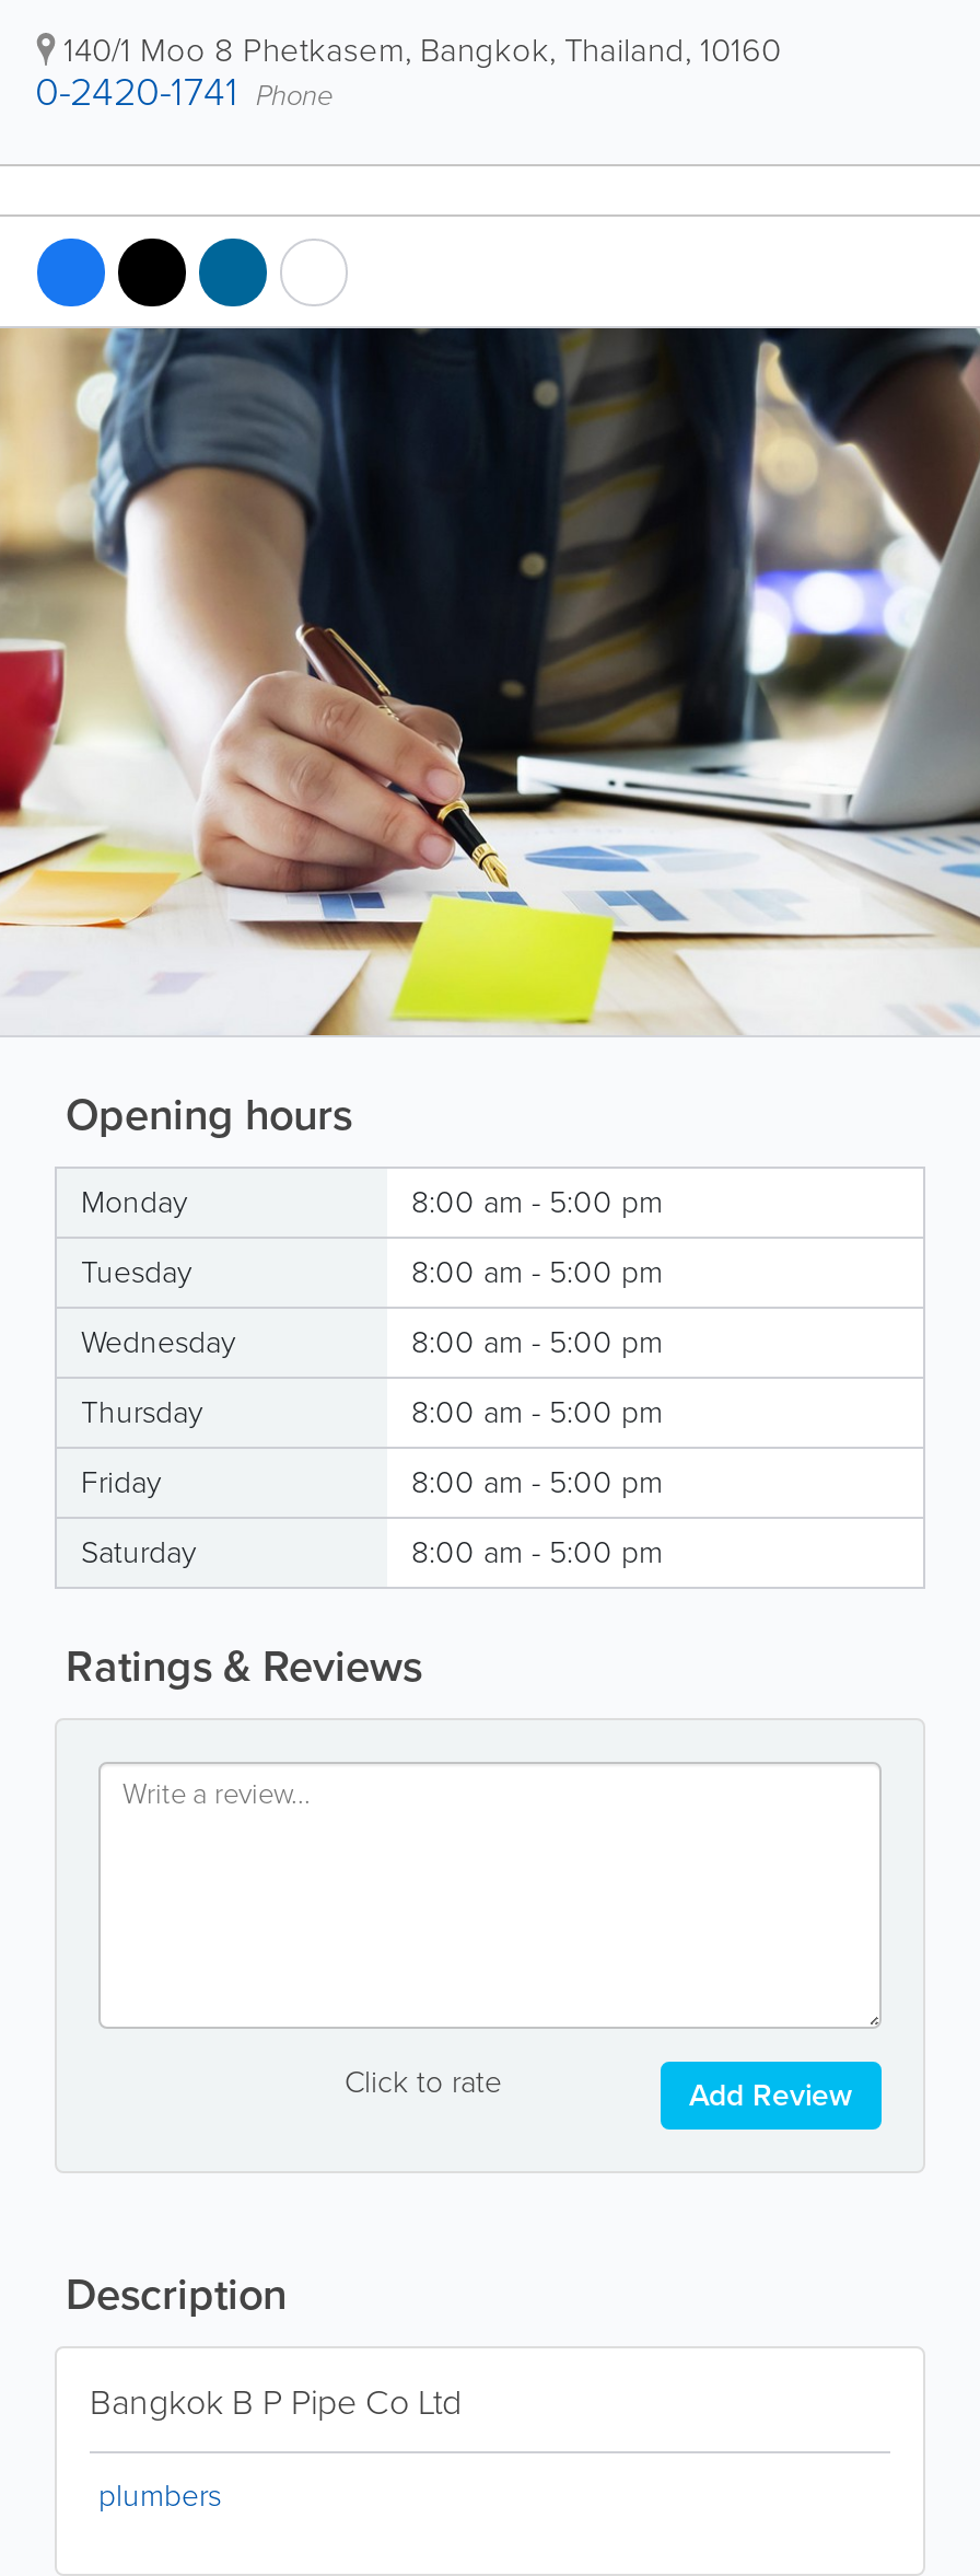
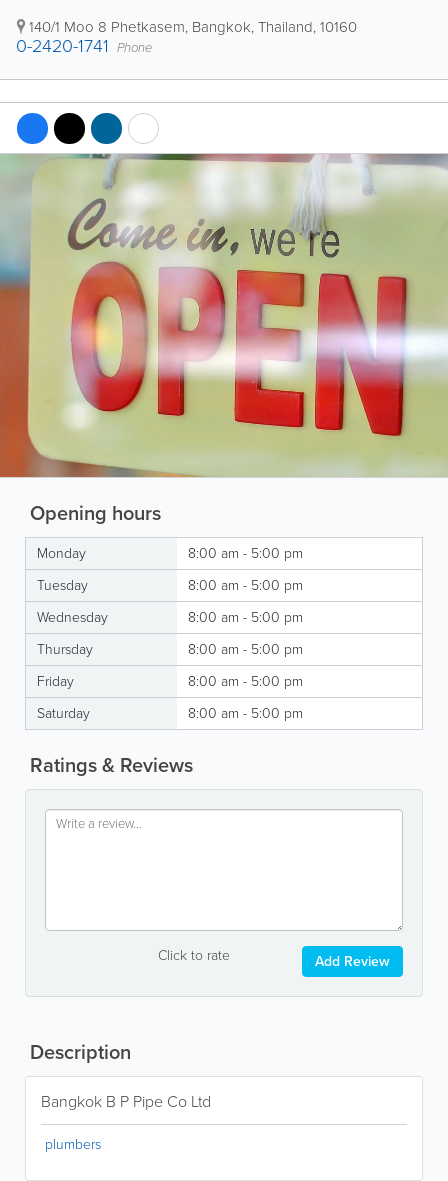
[7,326,973,1035] [image] -> [3,153,445,478] [image]

